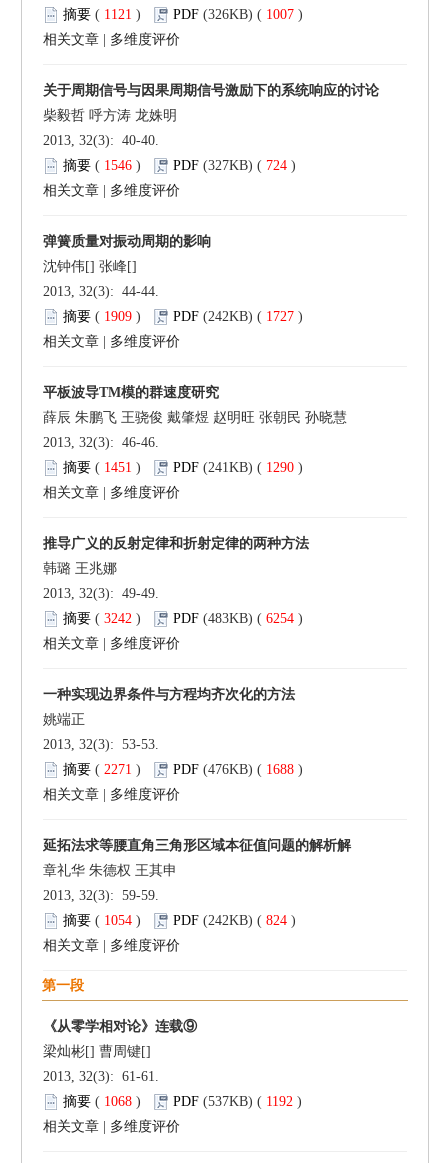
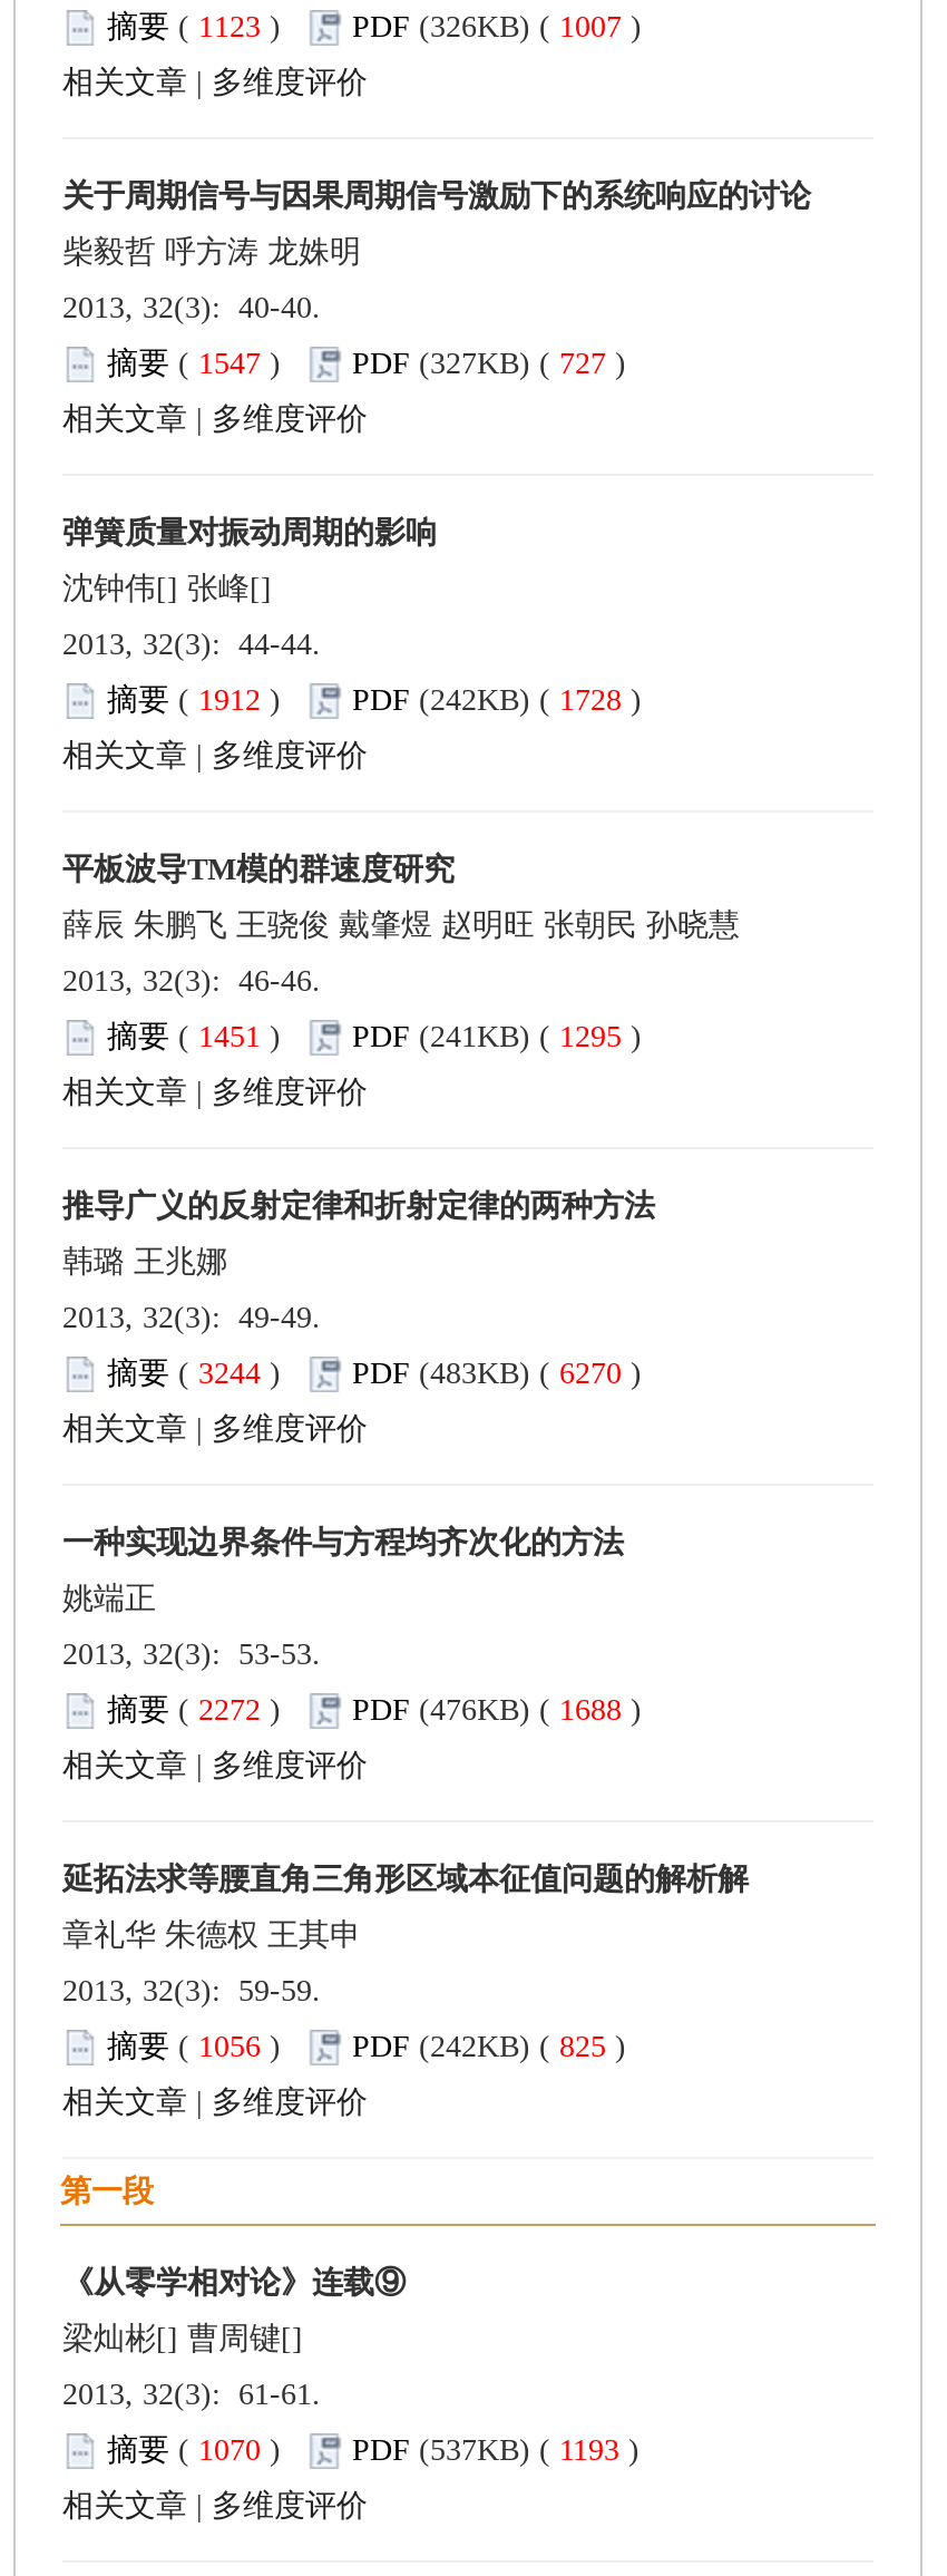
[63,7,311,22] 摘要(1121) PDF (326KB) (1007) -> [107,9,660,43] 摘要(1123) PDF (326KB) (1007)
[63,158,153,173] 摘要(1546) -> [107,346,307,379] 摘要(1547)
[173,158,304,173] PDF (327KB) (724) -> [352,346,644,379] PDF (327KB) (727)
[63,309,153,324] 摘要(1909) -> [107,682,307,716] 摘要(1912)
[173,309,311,324] PDF (242KB) (1727) -> [352,682,660,716] PDF (242KB) (1728)
[63,460,311,475] 摘要(1451) PDF (241KB) (1290) -> [107,1019,660,1052] 摘要(1451) PDF (241KB) (1295)
[63,611,153,626] 摘要(3242) -> [107,1356,307,1389] 摘要(3244)
[173,611,311,626] PDF (483KB) (6254) -> [352,1356,660,1389] PDF (483KB) (6270)
[63,762,311,777] 摘要(2271) PDF (476KB) (1688) -> [107,1692,660,1726] 摘要(2272) PDF (476KB) (1688)
[63,913,153,928] 摘要(1054) -> [107,2029,307,2062] 摘要(1056)
[173,913,304,928] PDF (242KB) (824) -> [352,2029,644,2062] PDF (242KB) (825)
[63,1094,153,1109] 摘要(1068) -> [107,2432,307,2466] 摘要(1070)
[173,1094,310,1109] PDF (537KB) (1192) -> [352,2432,657,2466] PDF (537KB) (1193)

